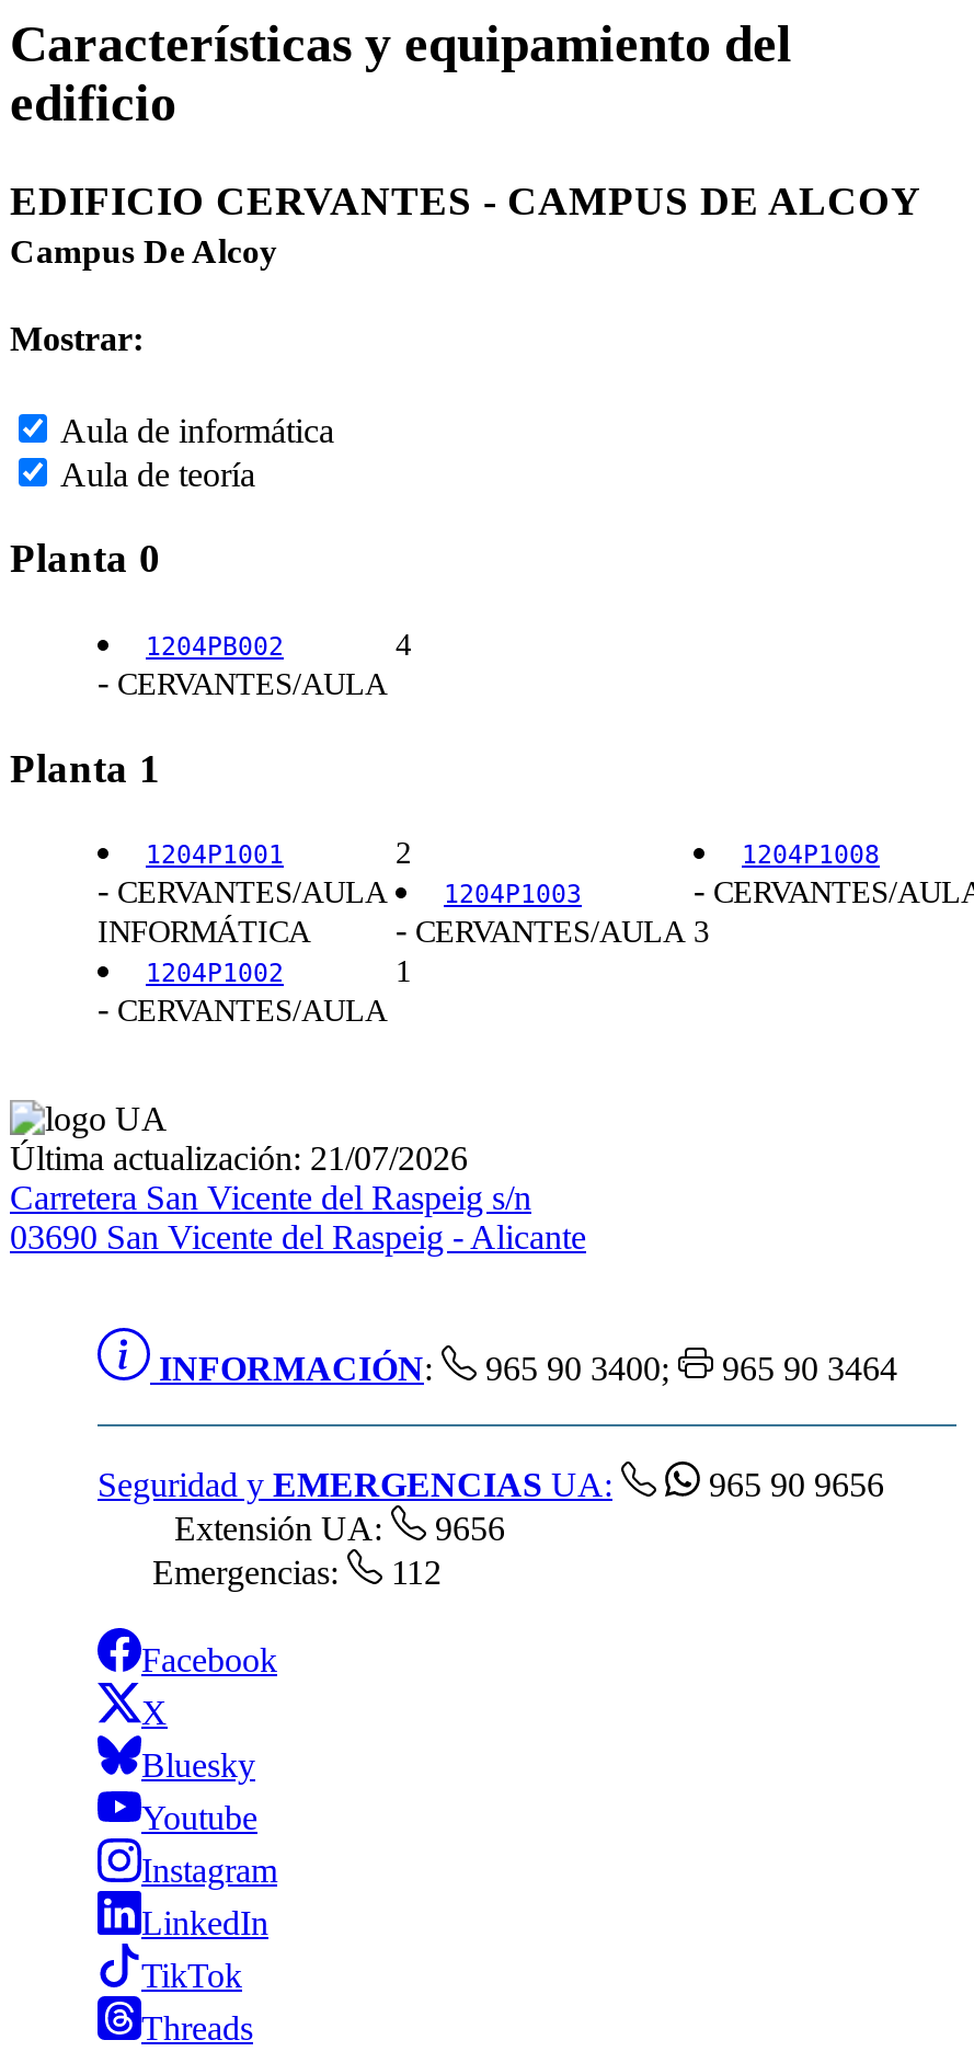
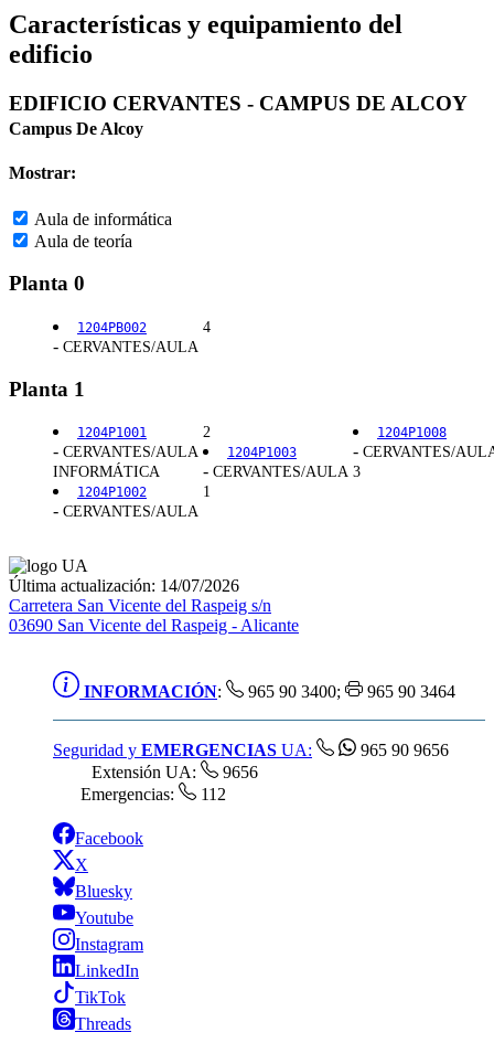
[10,1140,468,1178] Última actualización: 21/07/2026 -> [9,577,239,595] Última actualización: 14/07/2026

